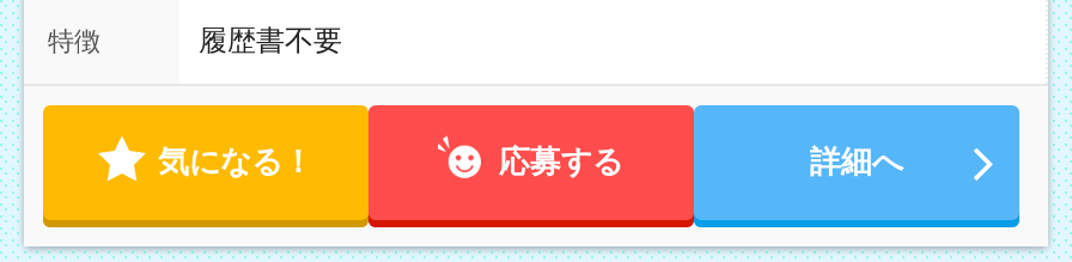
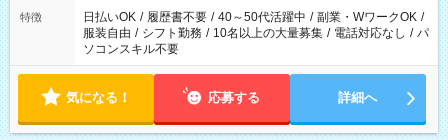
[199,24,342,57] 履歴書不要 -> [83,10,429,56] 日払いOK / 履歴書不要 / 40～50代活躍中 / 副業・WワークOK / | 服装自由 / シフト勤務 / 10名以上の大量募集 / 電話対応なし / パ | ソコンスキル不要

